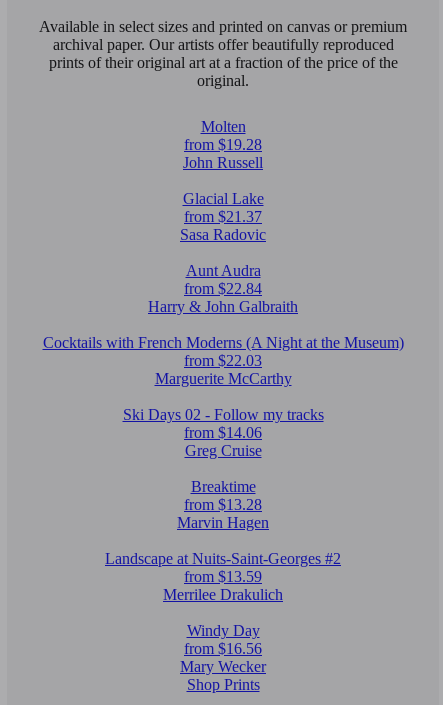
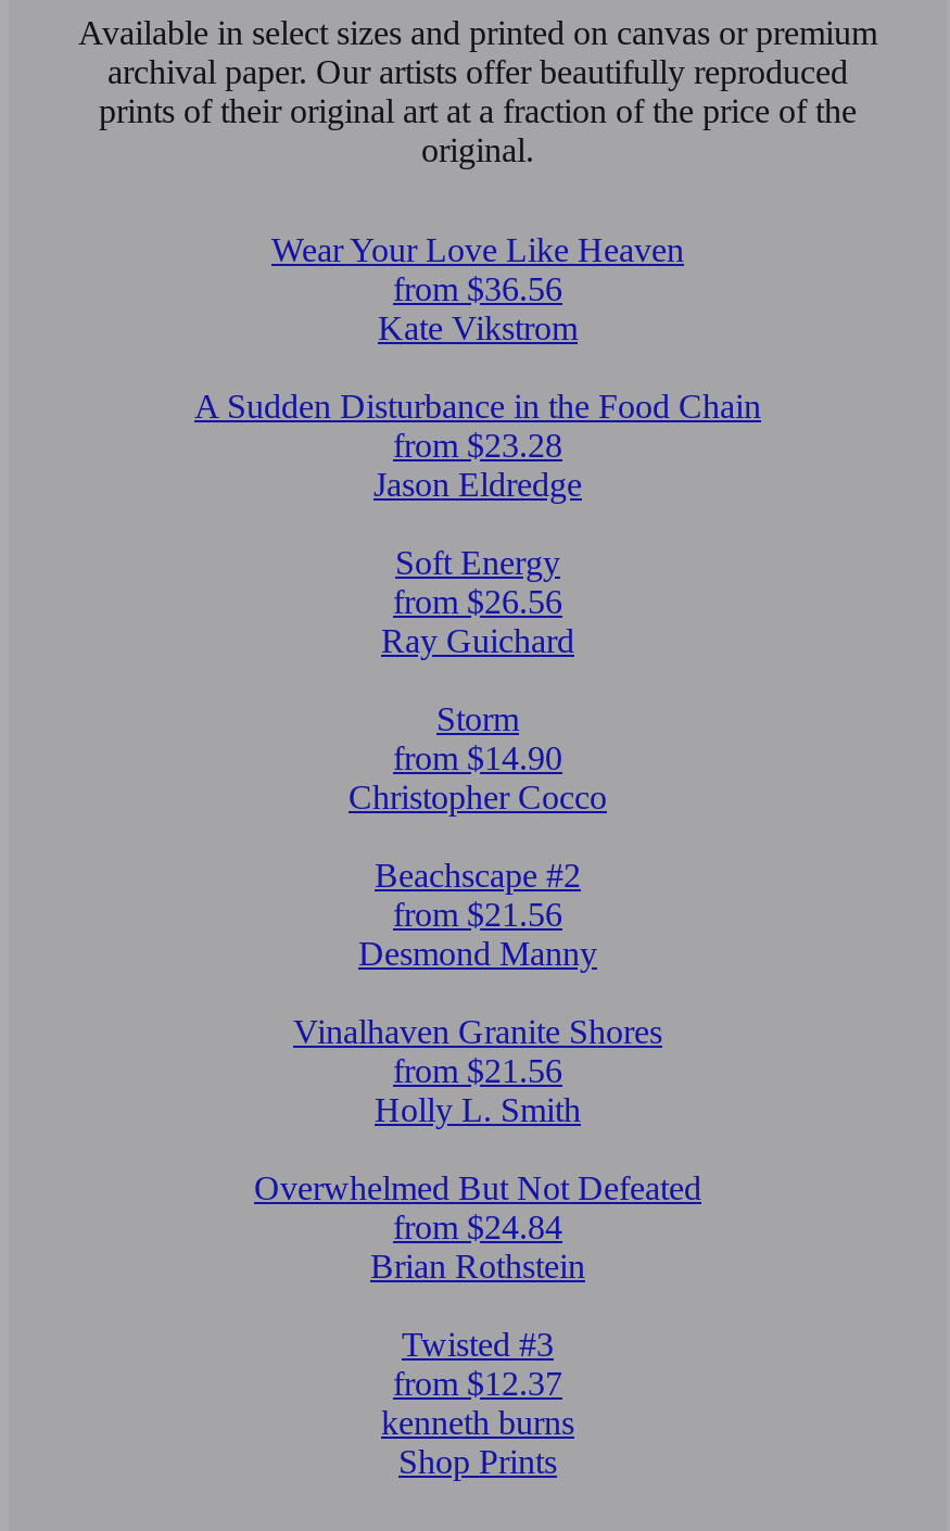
[183,117,263,170] Molten | from $19.28 | John Russell -> [271,230,684,345] Wear Your Love Like Heaven | from $36.56 | Kate Vikstrom
[180,189,266,242] Glacial Lake | from $21.37 | Sasa Radovic -> [194,387,761,502] A Sudden Disturbance in the Food Chain | from $23.28 | Jason Eldredge
[148,261,298,314] Aunt Audra | from $22.84 | Harry & John Galbraith -> [381,543,574,658] Soft Energy | from $26.56 | Ray Guichard
[42,333,403,386] Cocktails with French Moderns (A Night at the Museum) | from $22.03 | Marguerite McCarthy -> [349,699,607,814] Storm | from $14.90 | Christopher Cocco
[122,405,323,458] Ski Days 02 - Follow my tracks | from $14.06 | Greg Cruise -> [358,856,597,971] Beachscape #2 | from $21.56 | Desmond Manny
[177,477,269,530] Breaktime | from $13.28 | Marvin Hagen -> [293,1012,662,1127] Vinalhaven Granite Shores | from $21.56 | Holly L. Smith
[105,549,341,602] Landscape at Nuits-Saint-Georges #2 | from $13.59 | Merrilee Drakulich -> [254,1168,701,1283] Overwhelmed But Not Defeated | from $24.84 | Brian Rothstein
[180,621,266,674] Windy Day | from $16.56 | Mary Wecker -> [381,1325,574,1440] Twisted #3 | from $12.37 | kenneth burns

